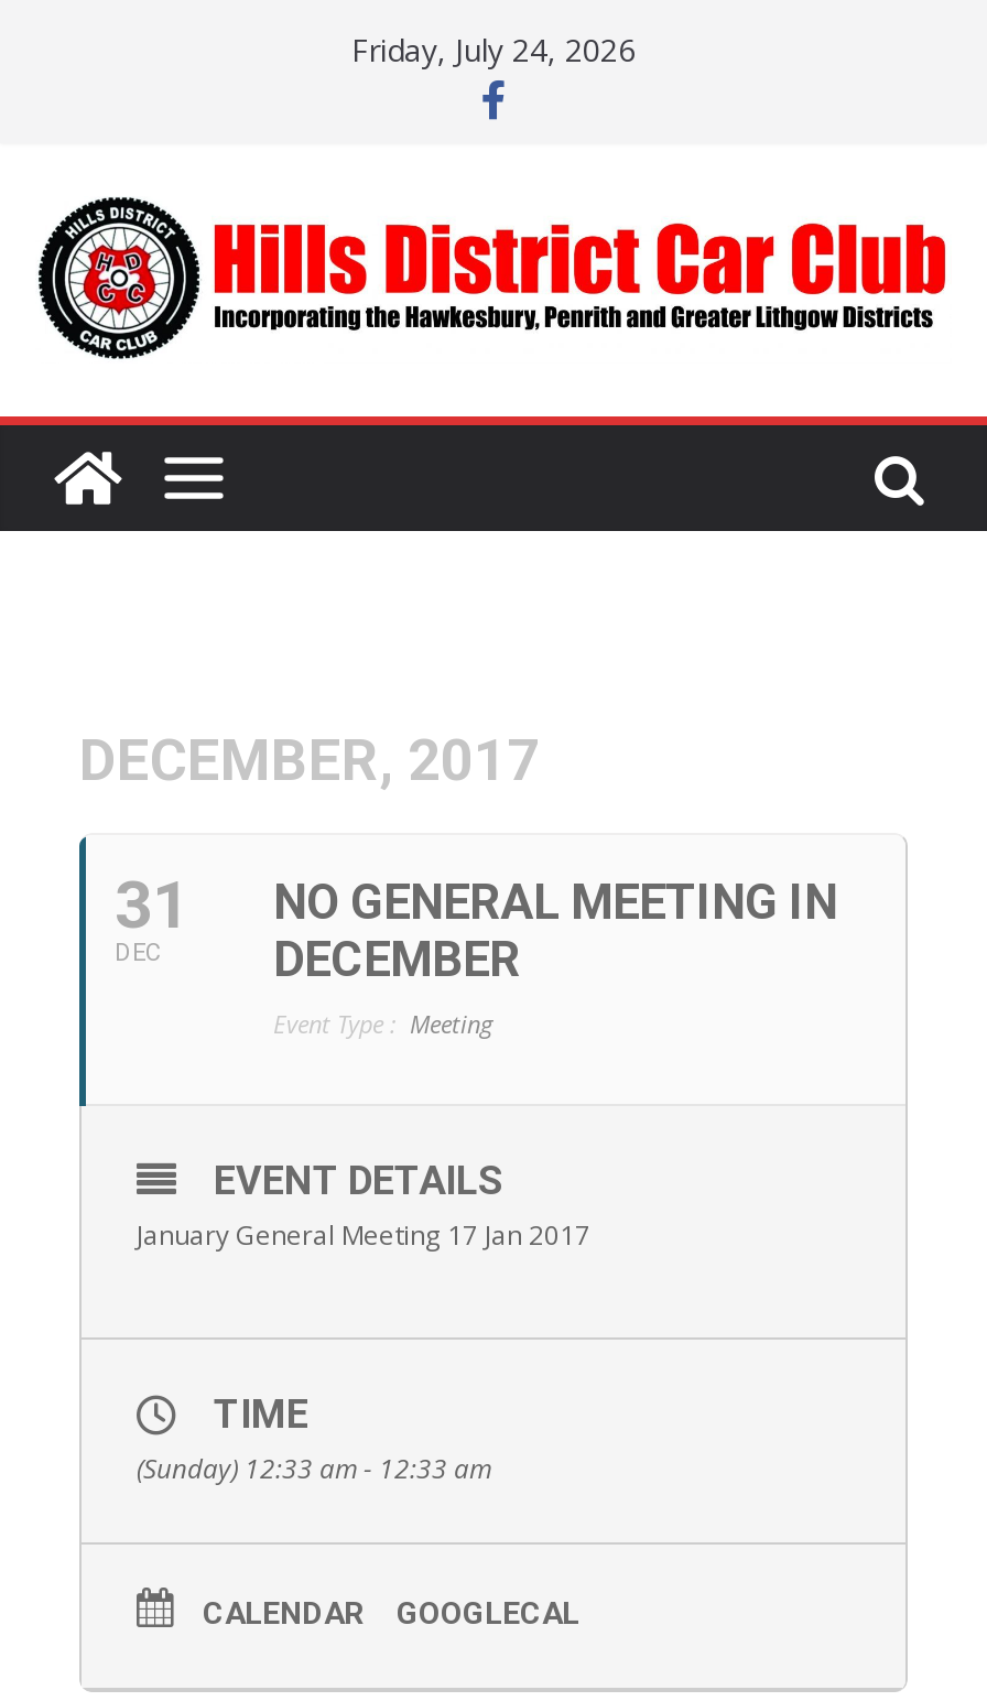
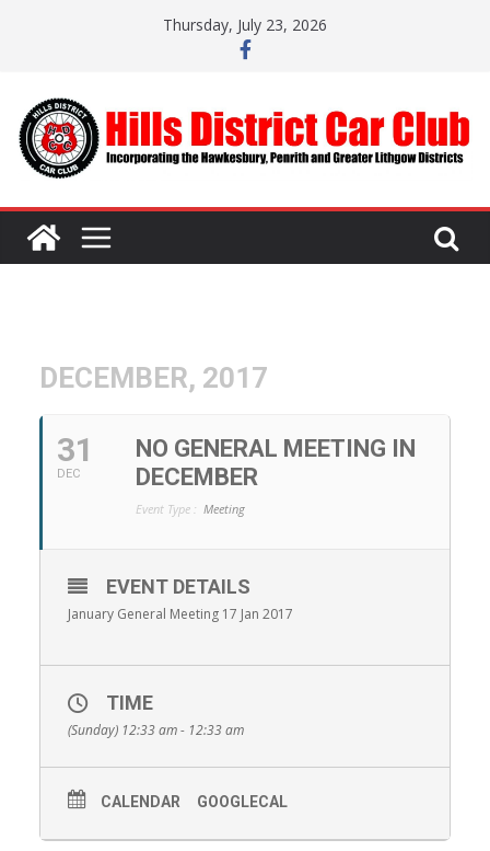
[351,29,636,71] Friday, July 24, 2026 -> [163,14,327,35] Thursday, July 23, 2026

